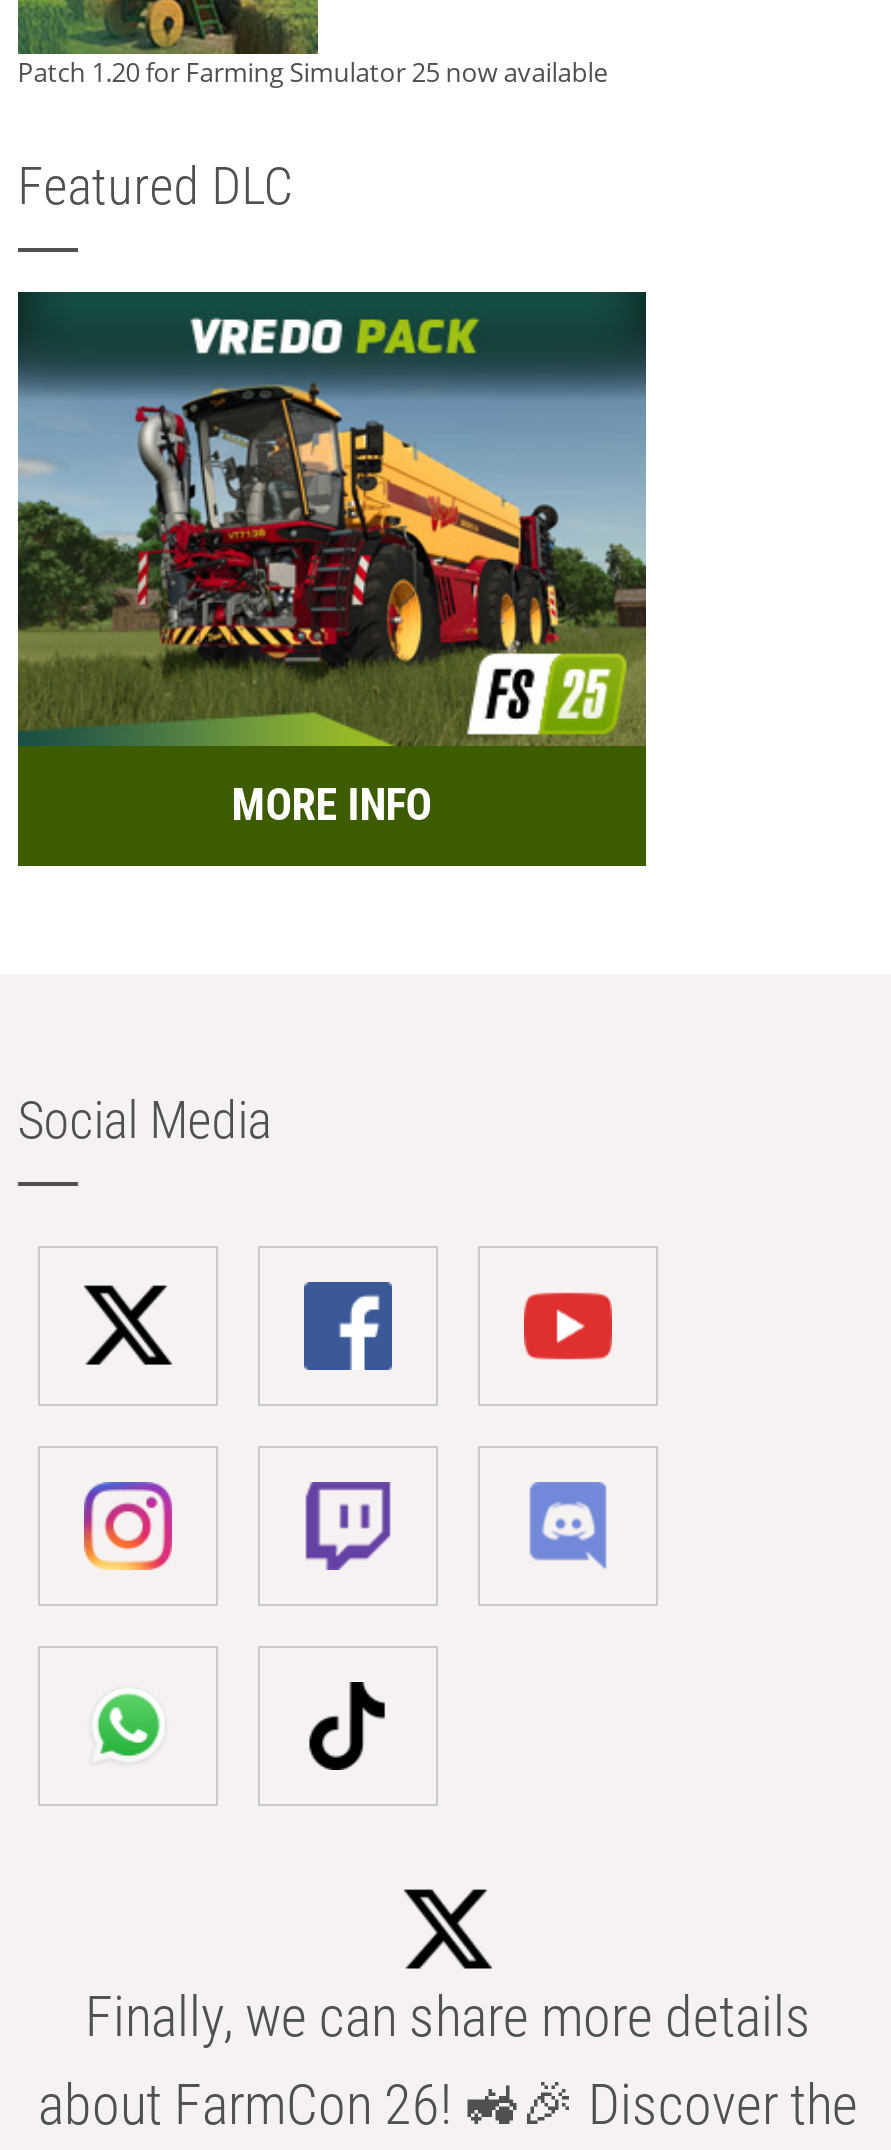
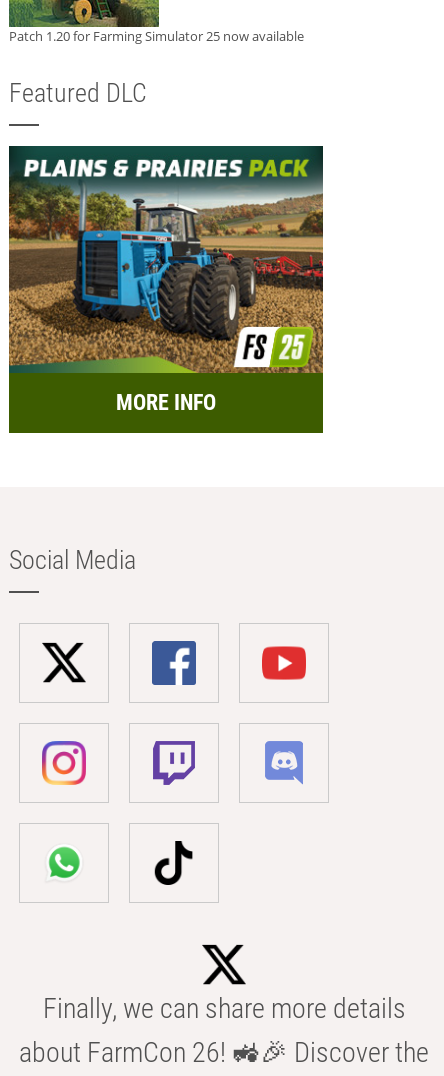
[16,316,648,744] [image] -> [8,158,324,373] [image]

